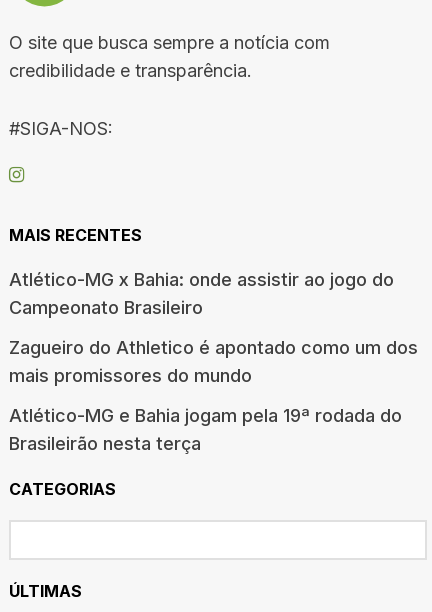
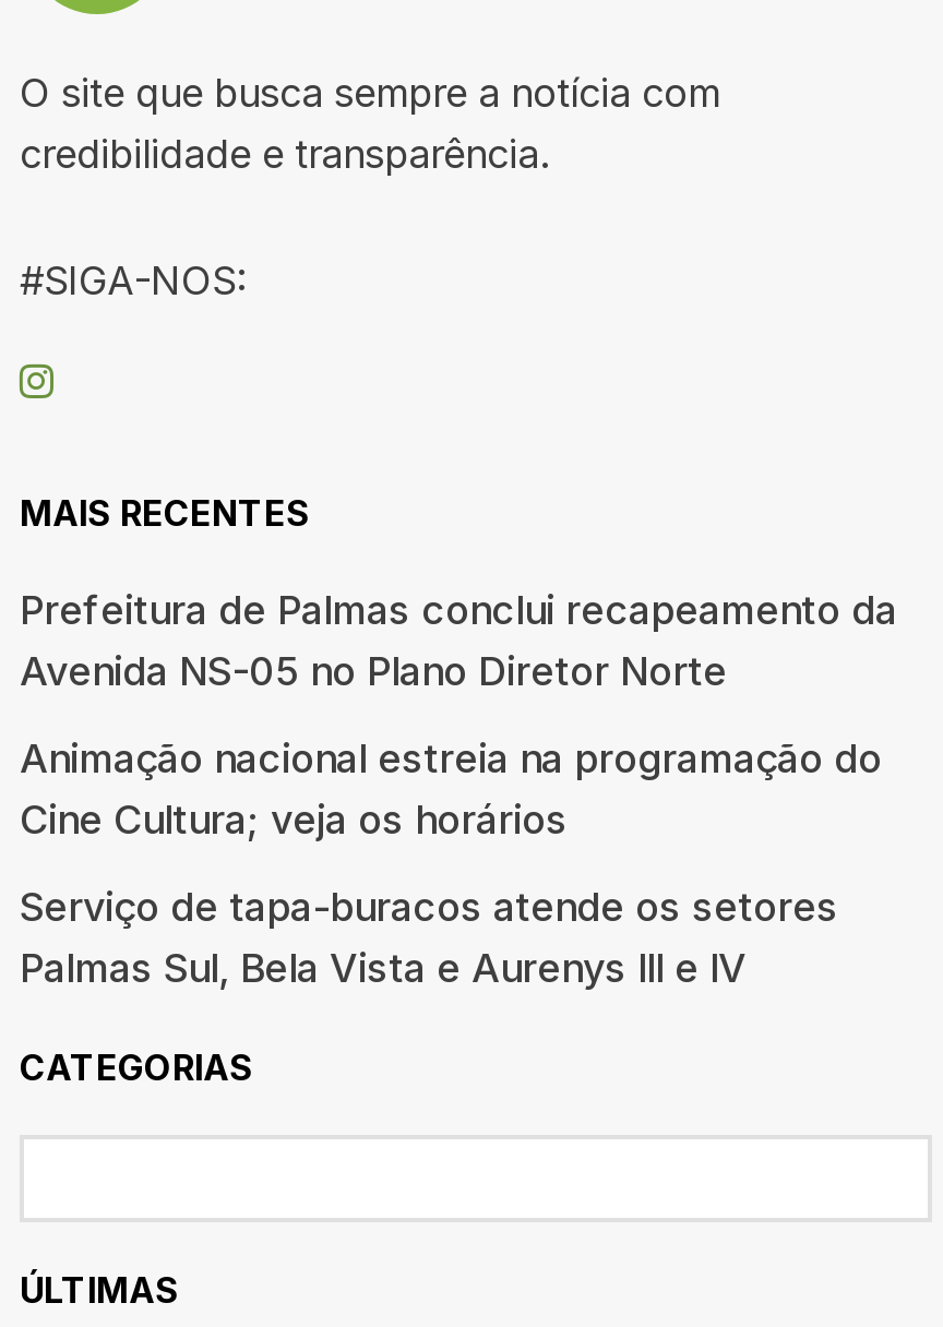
[9,269,394,318] Atlético-MG x Bahia: onde assistir ao jogo do | Campeonato Brasileiro -> [20,587,897,694] Prefeitura de Palmas conclui recapeamento da | Avenida NS-05 no Plano Diretor Norte
[9,337,418,386] Zagueiro do Athletico é apontado como um dos | mais promissores do mundo -> [20,735,882,842] Animação nacional estreia na programação do | Cine Cultura; veja os horários
[9,405,402,454] Atlético-MG e Bahia jogam pela 19ª rodada do | Brasileirão nesta terça -> [20,884,838,990] Serviço de tapa-buracos atende os setores | Palmas Sul, Bela Vista e Aurenys III e IV

